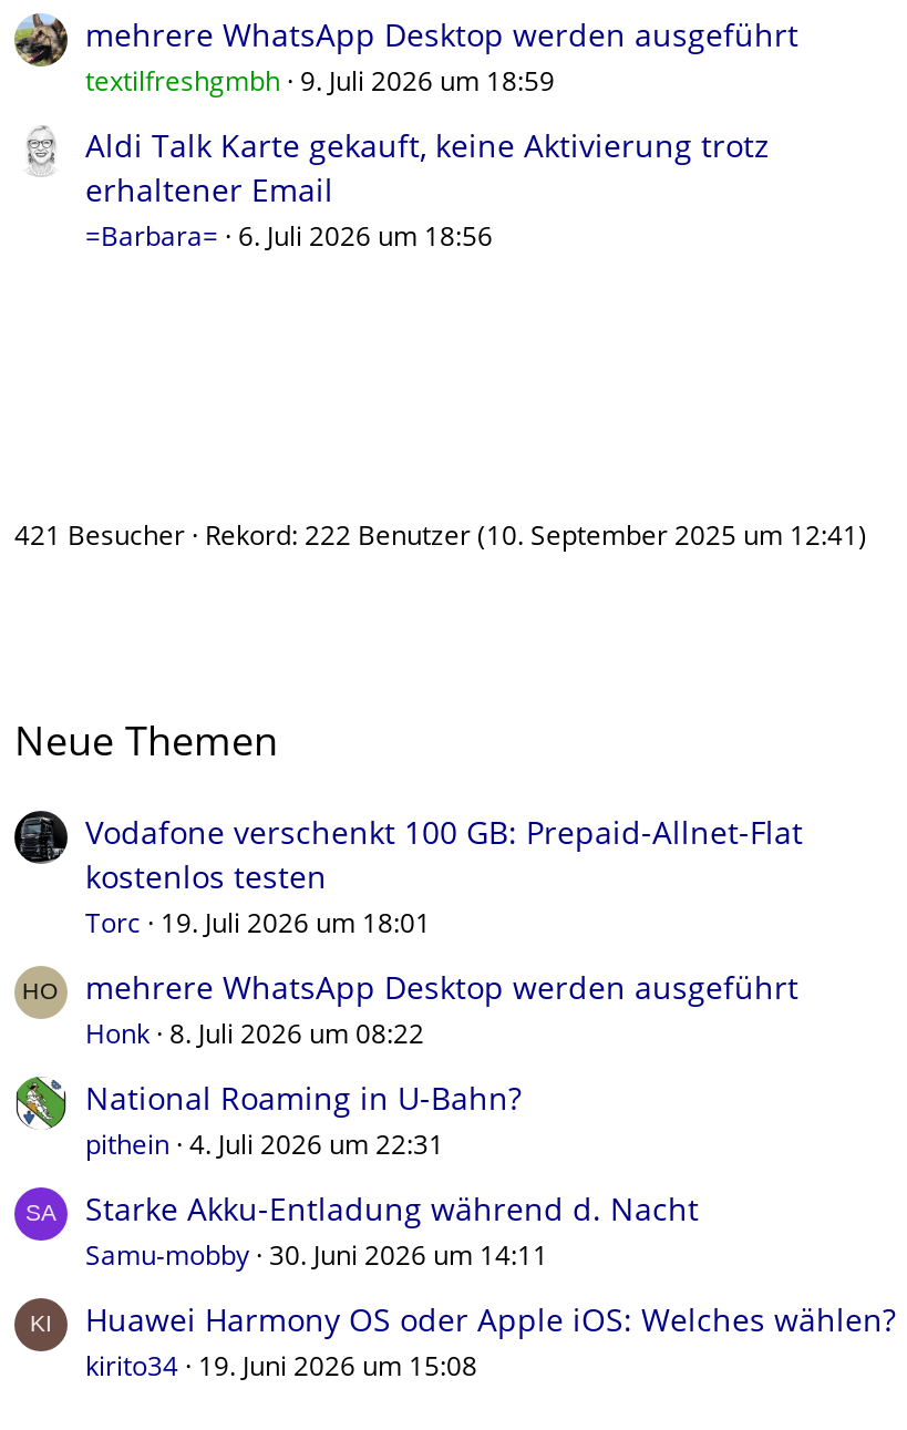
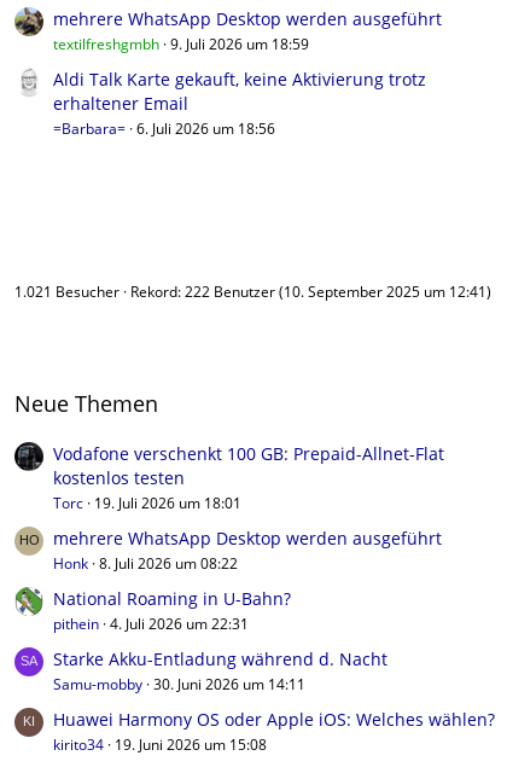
[14,516,867,554] 421 Besucher Rekord: 222 Benutzer (10. September 2025 um 12:41) -> [14,281,491,302] 1.021 Besucher Rekord: 222 Benutzer (10. September 2025 um 12:41)

